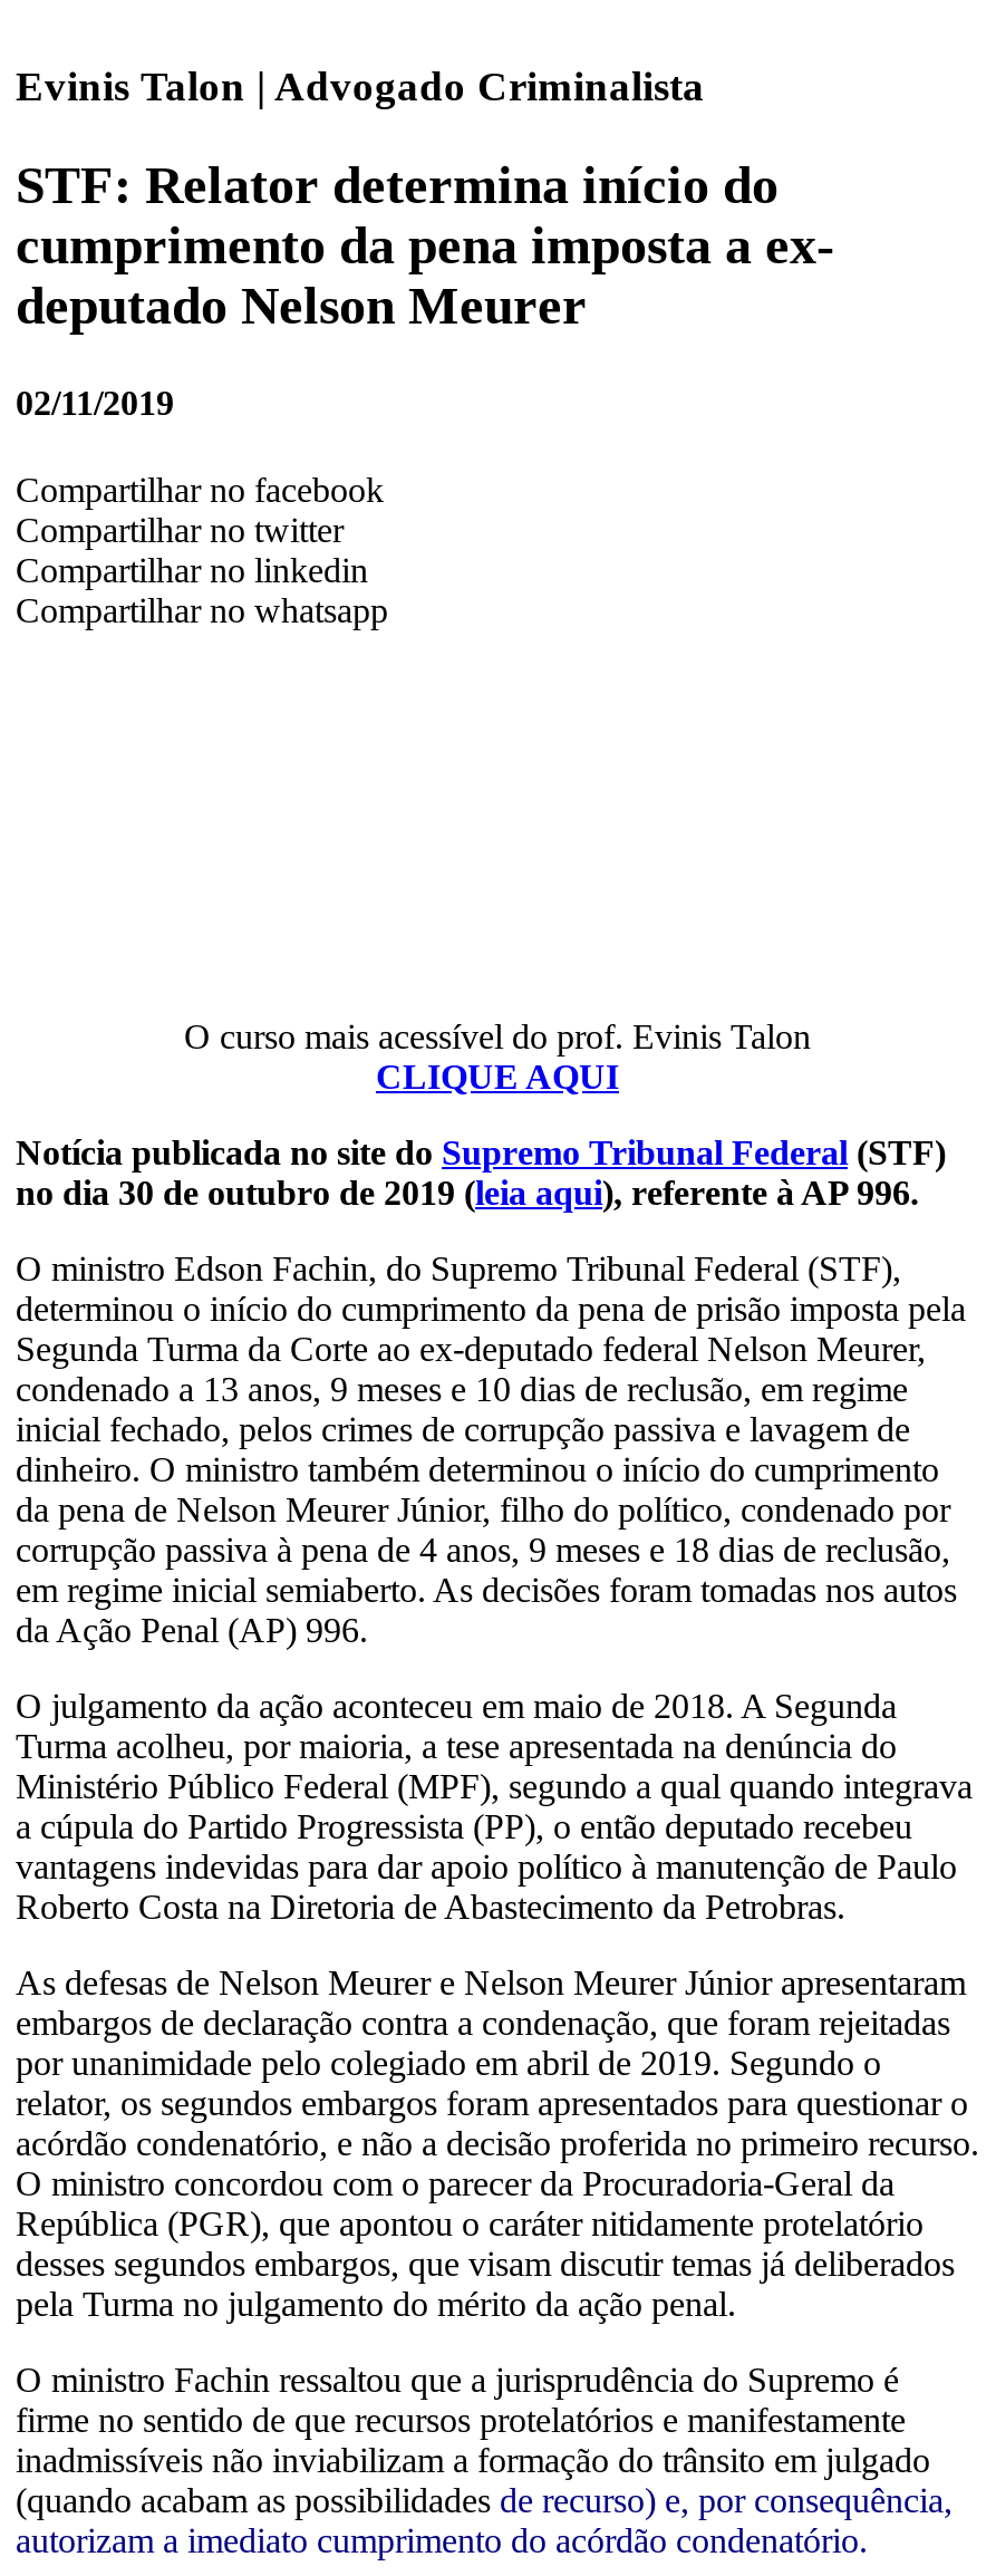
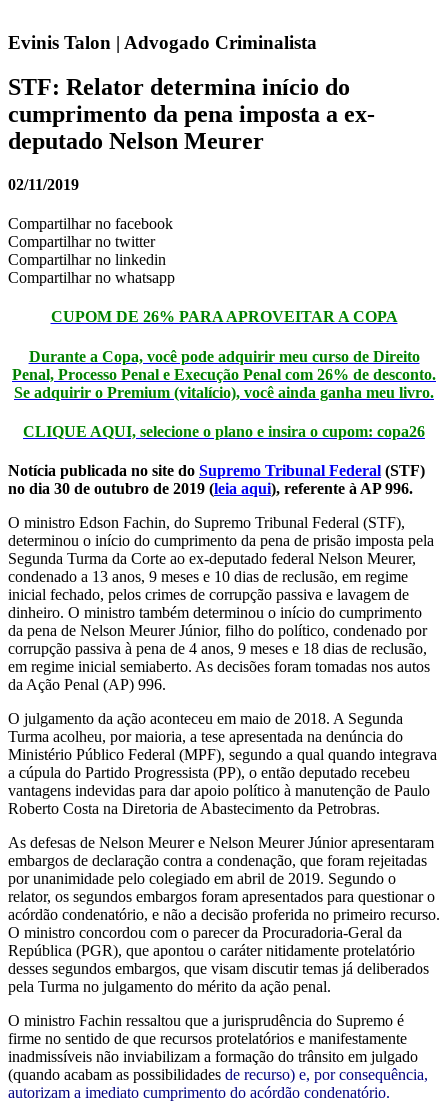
[184,1018,811,1096] O curso mais acessível do prof. Evinis Talon | CLIQUE AQUI -> [12,308,436,440] CUPOM DE 26% PARA APROVEITAR A COPA | Durante a Copa, você pode adquirir meu curso de Direito | Penal, Processo Penal e Execução Penal com 26% de desconto. | Se adquirir o Premium (vitalício), você ainda ganha meu livro. | CLIQUE AQUI, selecione o plano e insira o cupom: copa26

